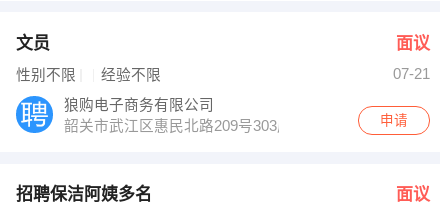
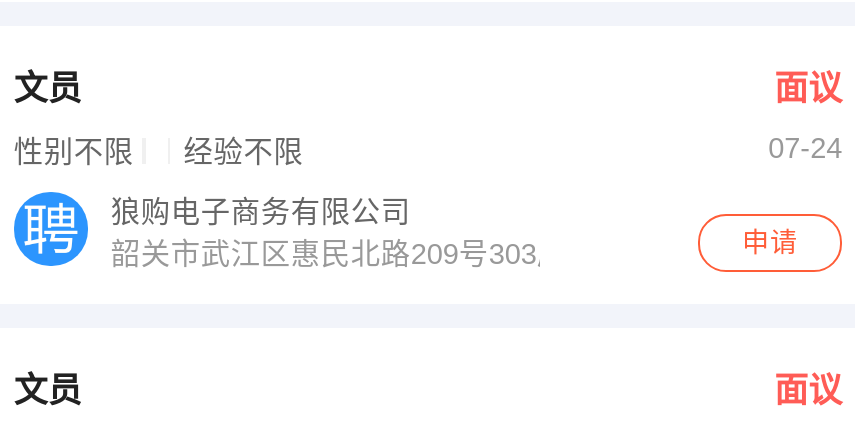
[393,66,430,82] 07-21 -> [768,132,842,164] 07-24
[16,185,152,204] 招聘保洁阿姨多名 -> [14,371,82,409] 文员

